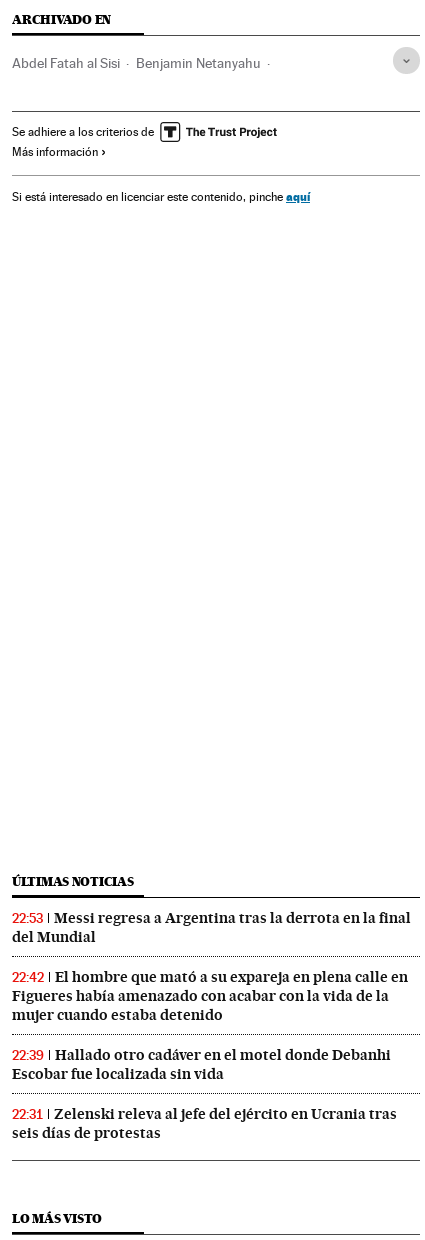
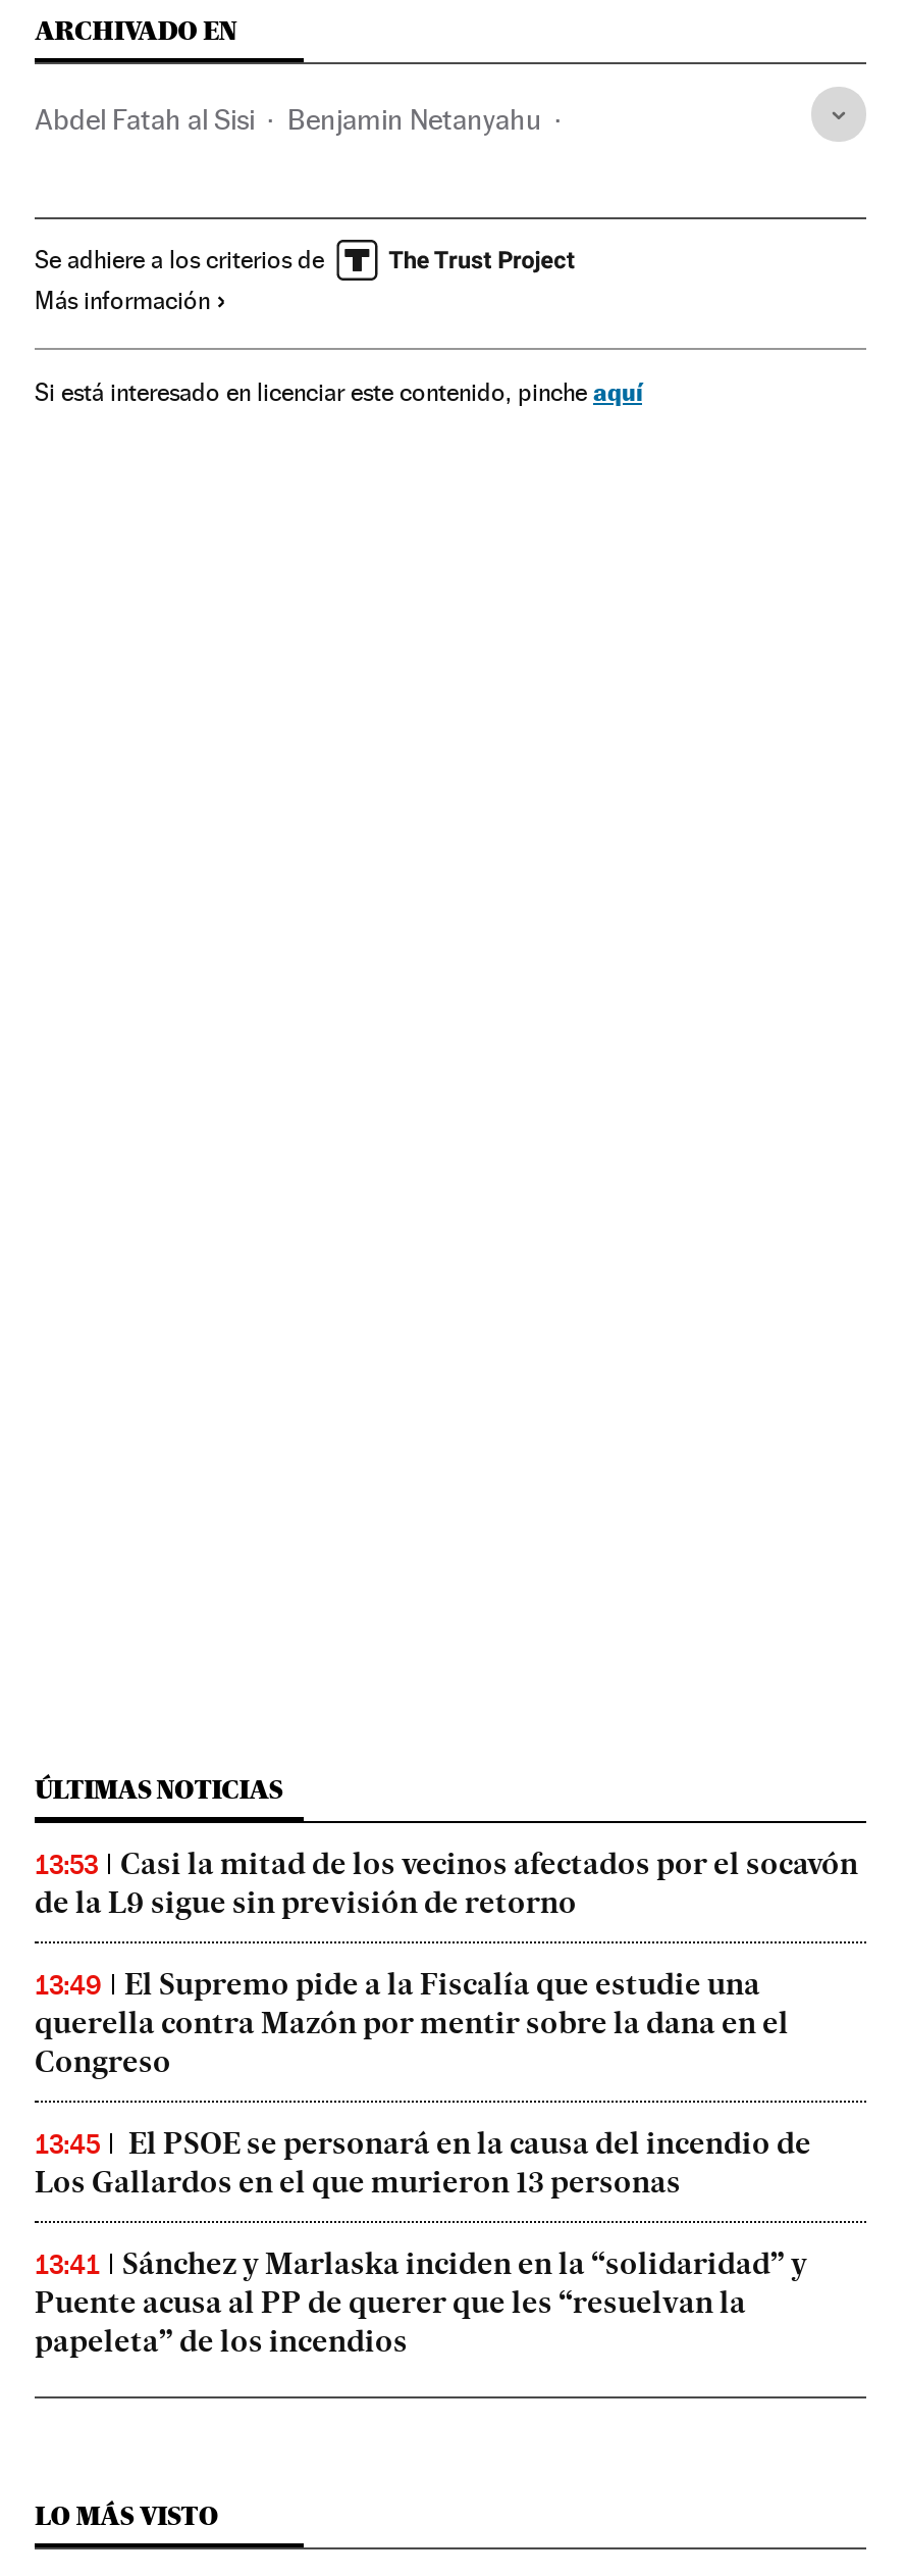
[12,909,411,946] 22:53 | Messi regresa a Argentina tras la derrota en la final | del Mundial -> [35,1846,858,1921] 13:53 | Casi la mitad de los vecinos afectados por el socavón | de la L9 sigue sin previsión de retorno
[12,968,408,1024] 22:42 | El hombre que mató a su expareja en plena calle en | Figueres había amenazado con acabar con la vida de la | mujer cuando estaba detenido -> [35,1966,789,2081] 13:49 | El Supremo pide a la Fiscalía que estudie una | querella contra Mazón por mentir sobre la dana en el | Congreso
[12,1046,391,1083] 22:39 | Hallado otro cadáver en el motel donde Debanhi | Escobar fue localizada sin vida -> [35,2125,811,2201] 13:45 | El PSOE se personará en la causa del incendio de | Los Gallardos en el que murieron 13 personas
[12,1105,397,1142] 22:31 | Zelenski releva al jefe del ejército en Ucrania tras | seis días de protestas -> [35,2246,807,2360] 13:41 | Sánchez y Marlaska inciden en la “solidaridad” y | Puente acusa al PP de querer que les “resuelvan la | papeleta” de los incendios

